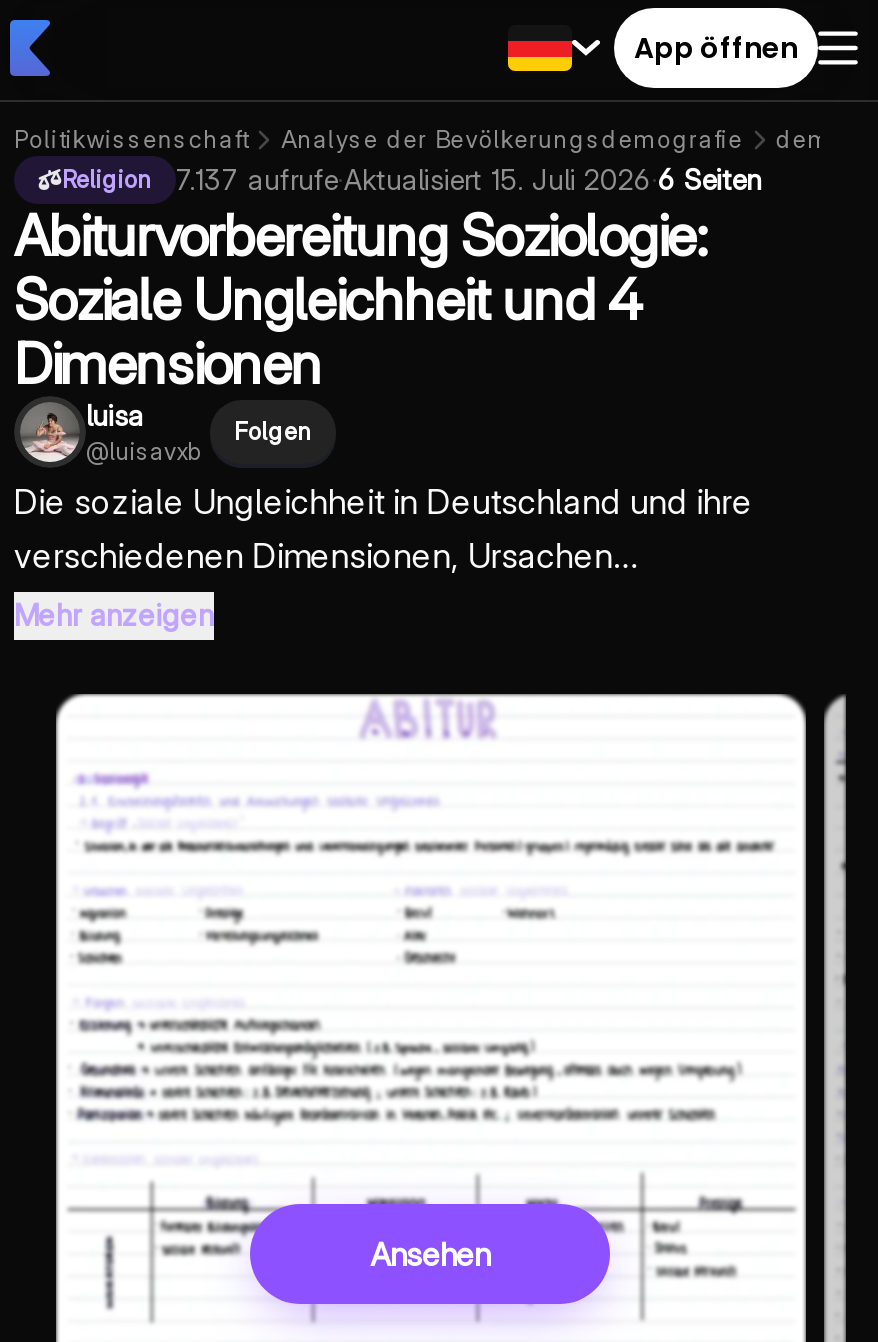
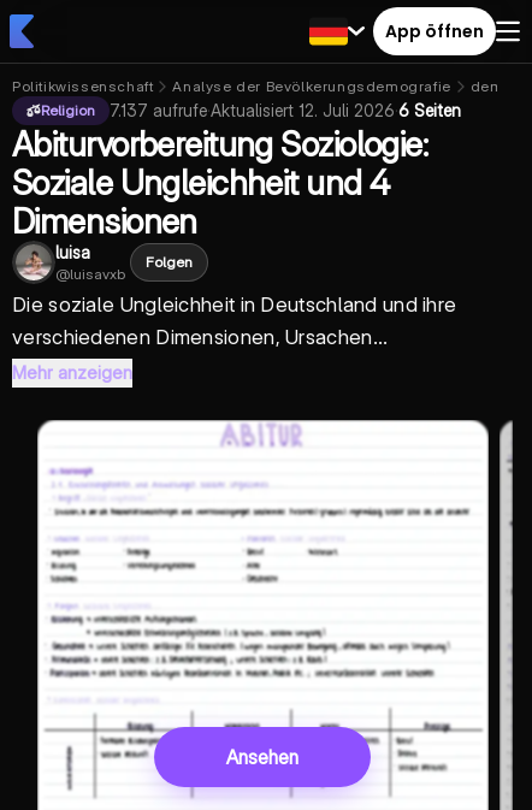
[176,162,762,196] 7.137 aufrufe · Aktualisiert 15. Juli 2026 · 6 Seiten -> [110,100,461,120] 7.137 aufrufe · Aktualisiert 12. Juli 2026 · 6 Seiten

